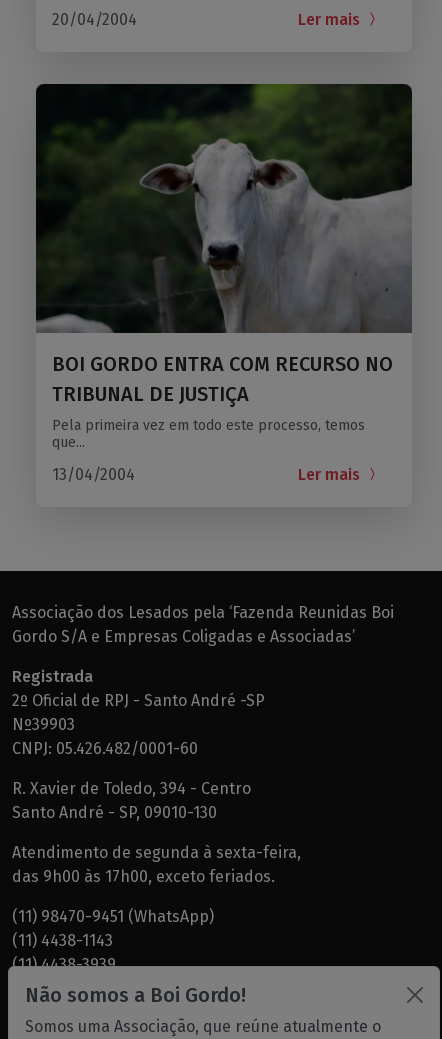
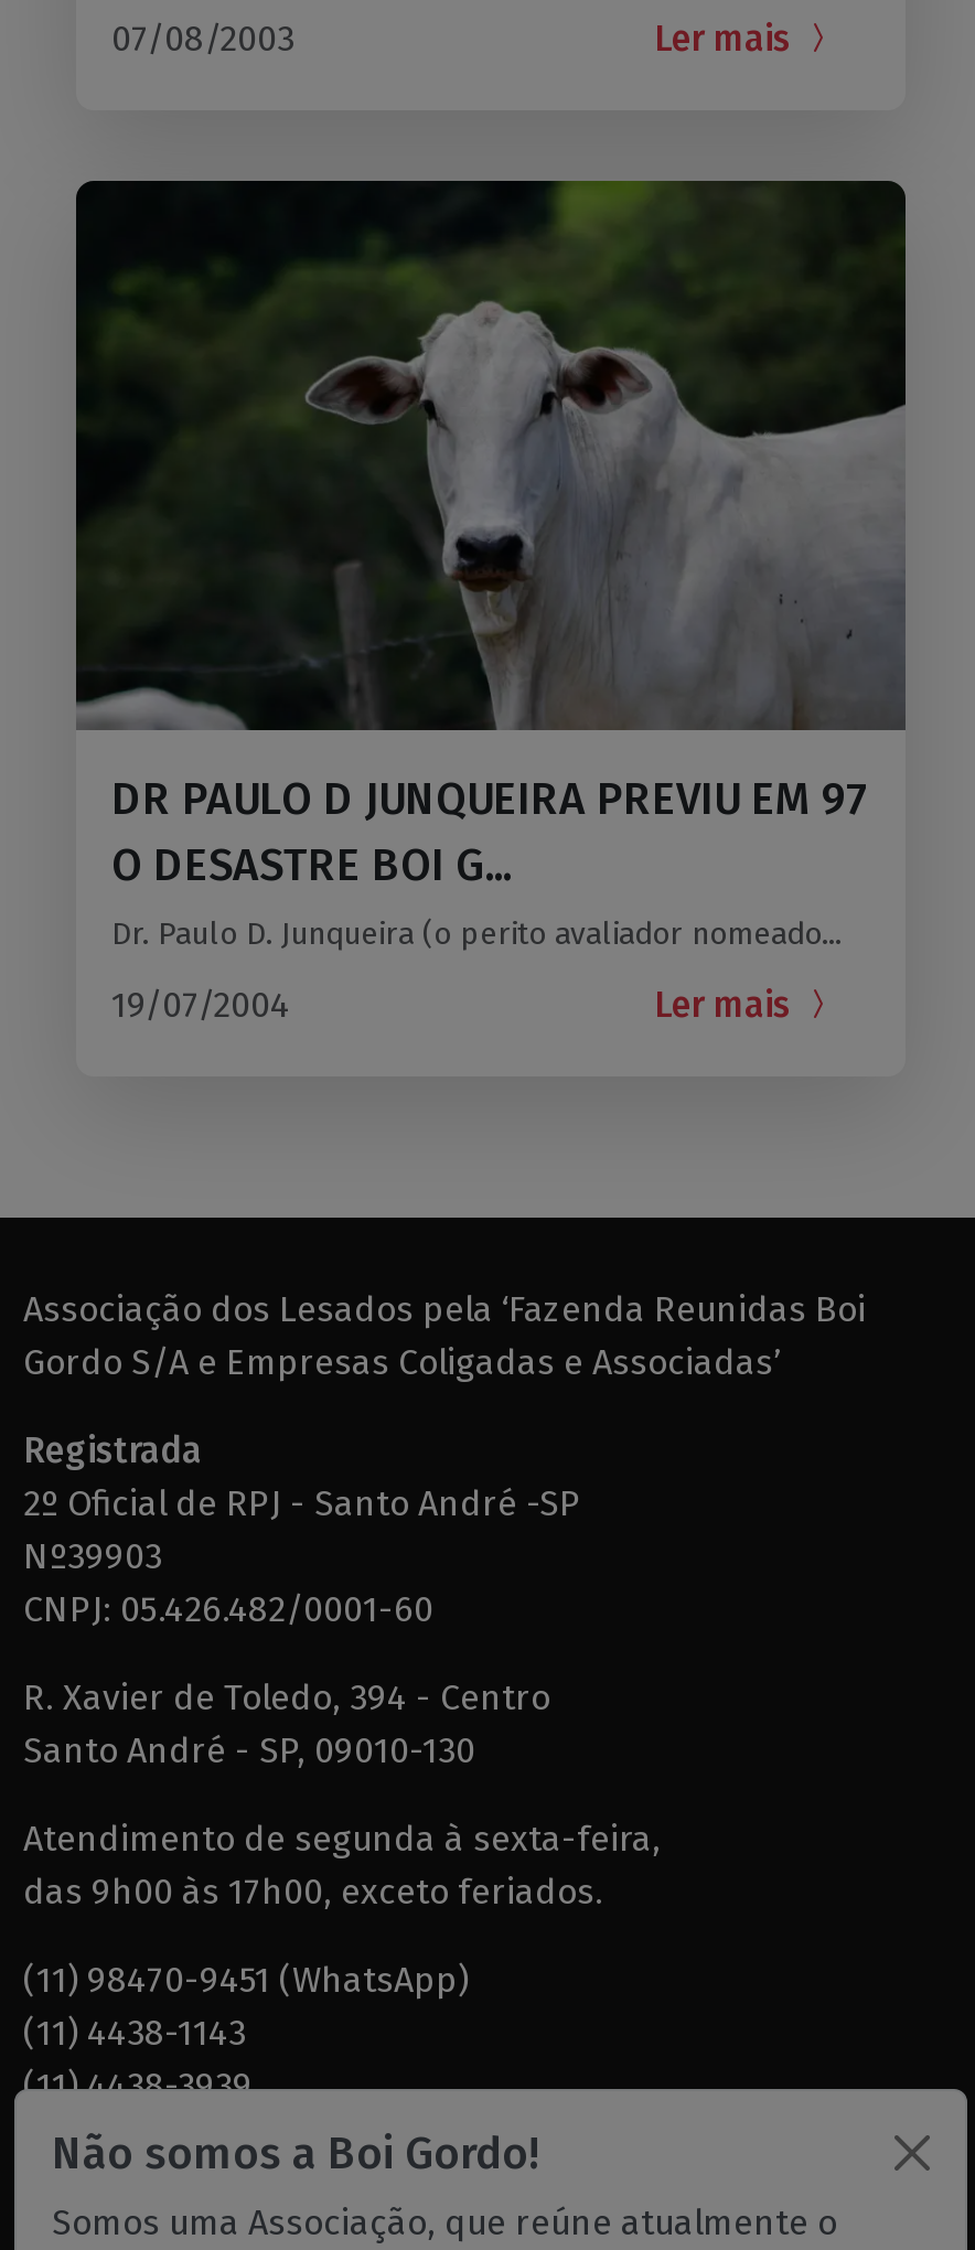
[52,10,137,29] 20/04/2004 -> [111,19,294,60] 07/08/2003
[52,352,393,406] BOI GORDO ENTRA COM RECURSO NO | TRIBUNAL DE JUSTIÇA -> [111,773,868,892] DR PAULO D JUNQUEIRA PREVIU EM 97 | O DESASTRE BOI G...
[52,417,365,451] Pela primeira vez em todo este processo, temos | que... -> [111,917,842,954] Dr. Paulo D. Junqueira (o perito avaliador nomeado...
[52,465,135,484] 13/04/2004 -> [111,985,290,1027] 19/07/2004

